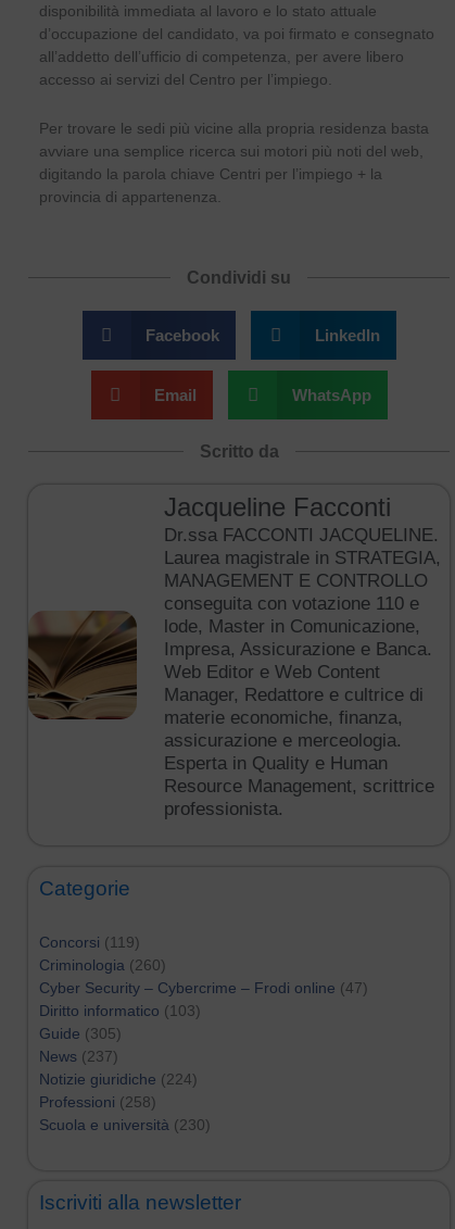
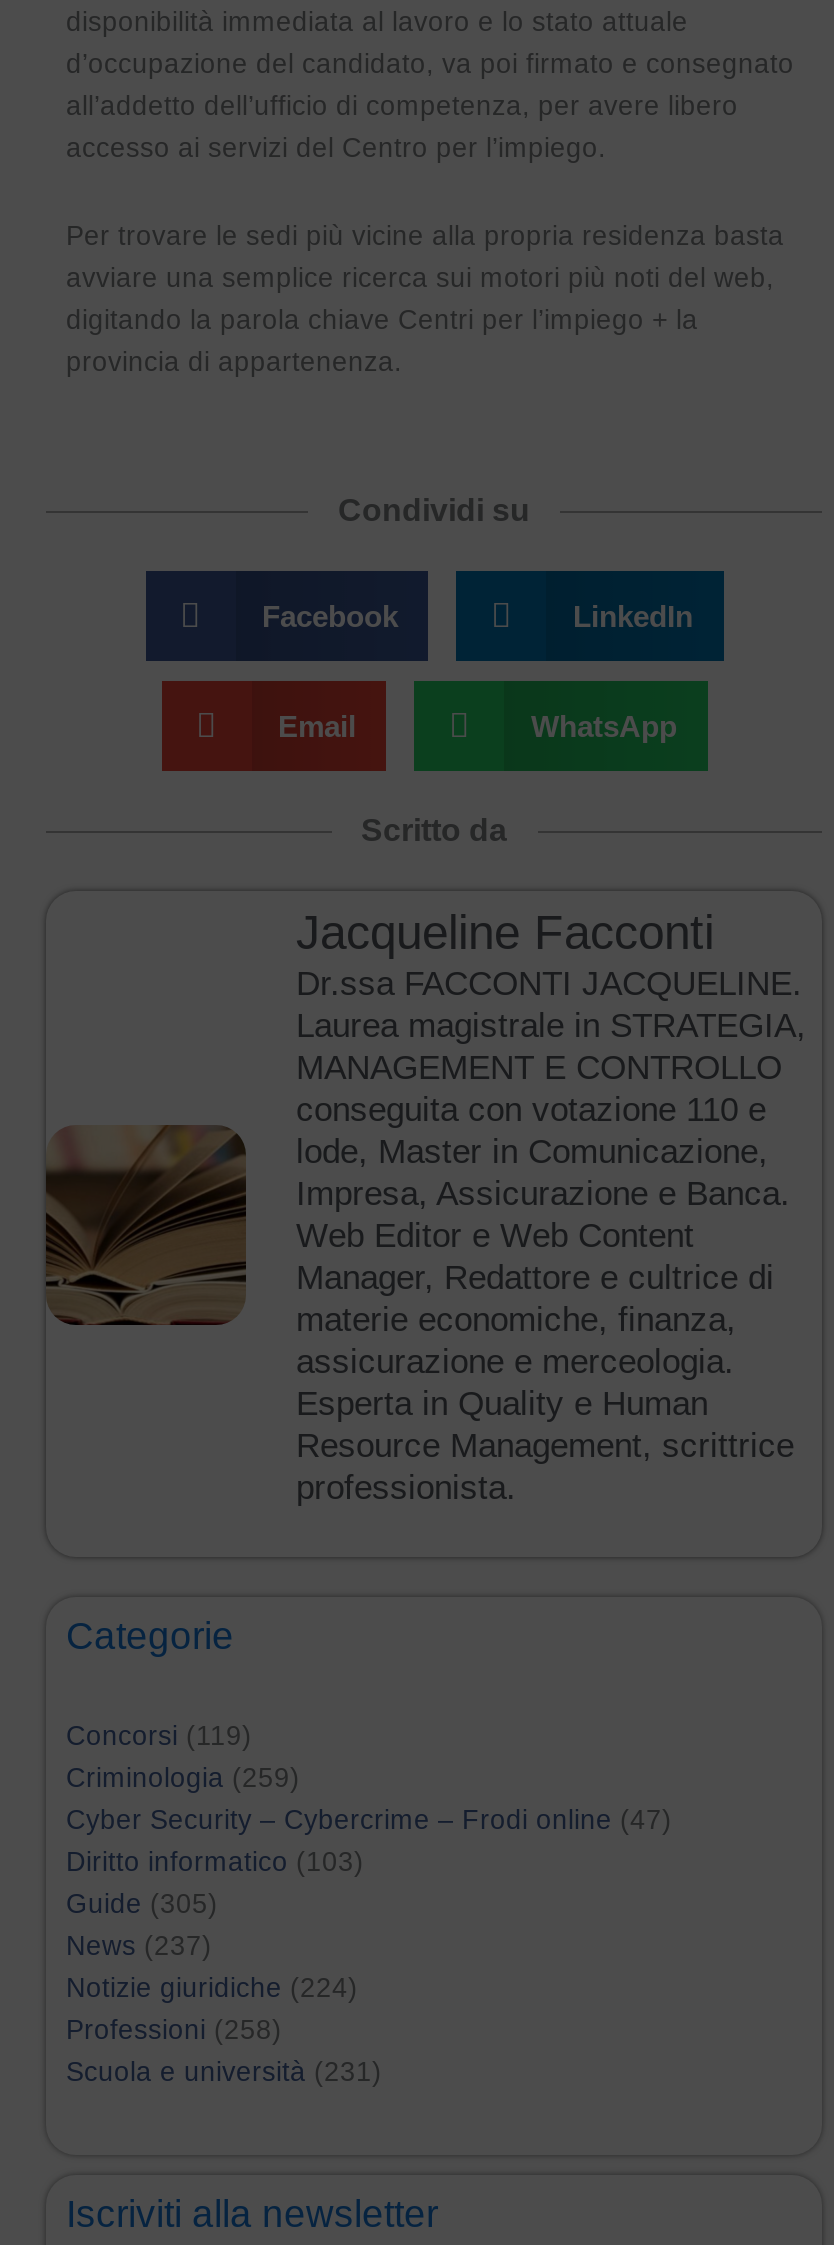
[39,958,166,974] Criminologia (260) -> [66,1763,300,1793] Criminologia (259)
[39,1117,211,1134] Scuola e università (230) -> [66,2057,382,2087] Scuola e università (231)

